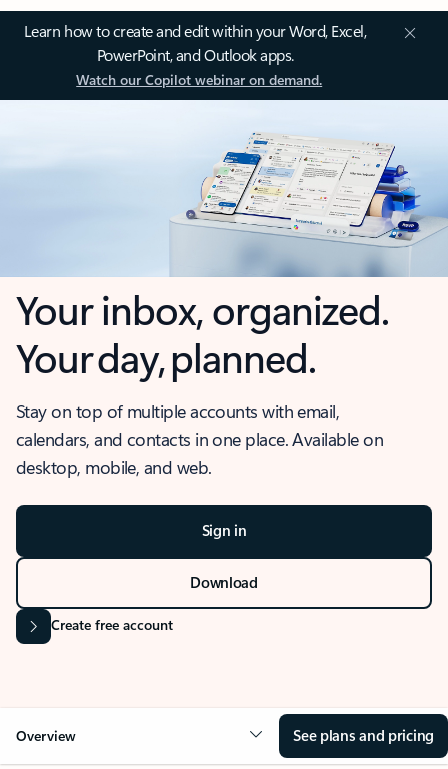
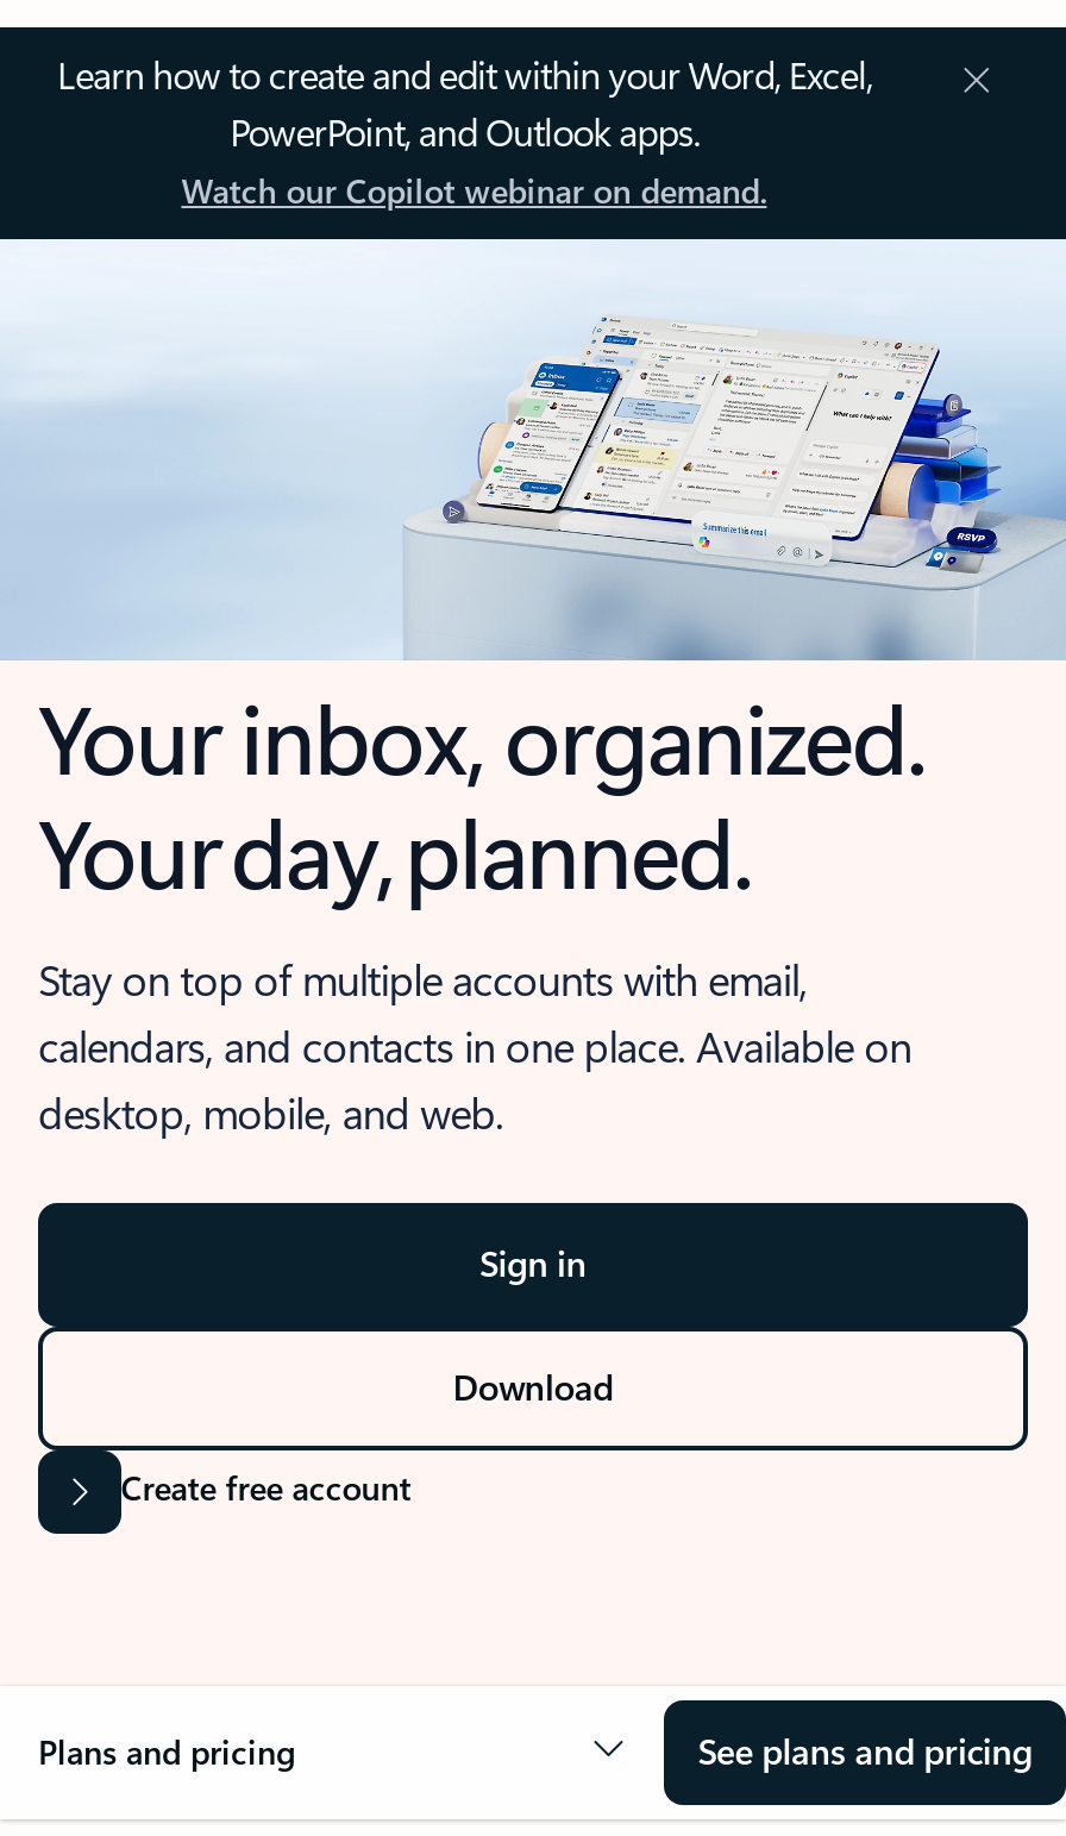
[16,726,76,745] Overview -> [38,1729,295,1774] Plans and pricing

